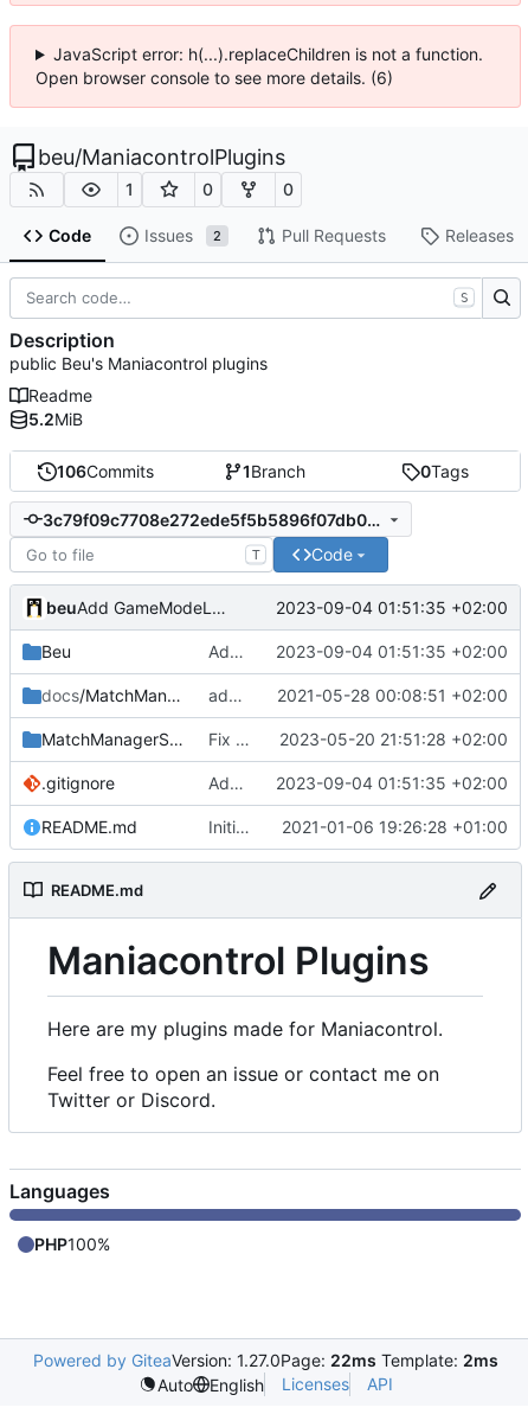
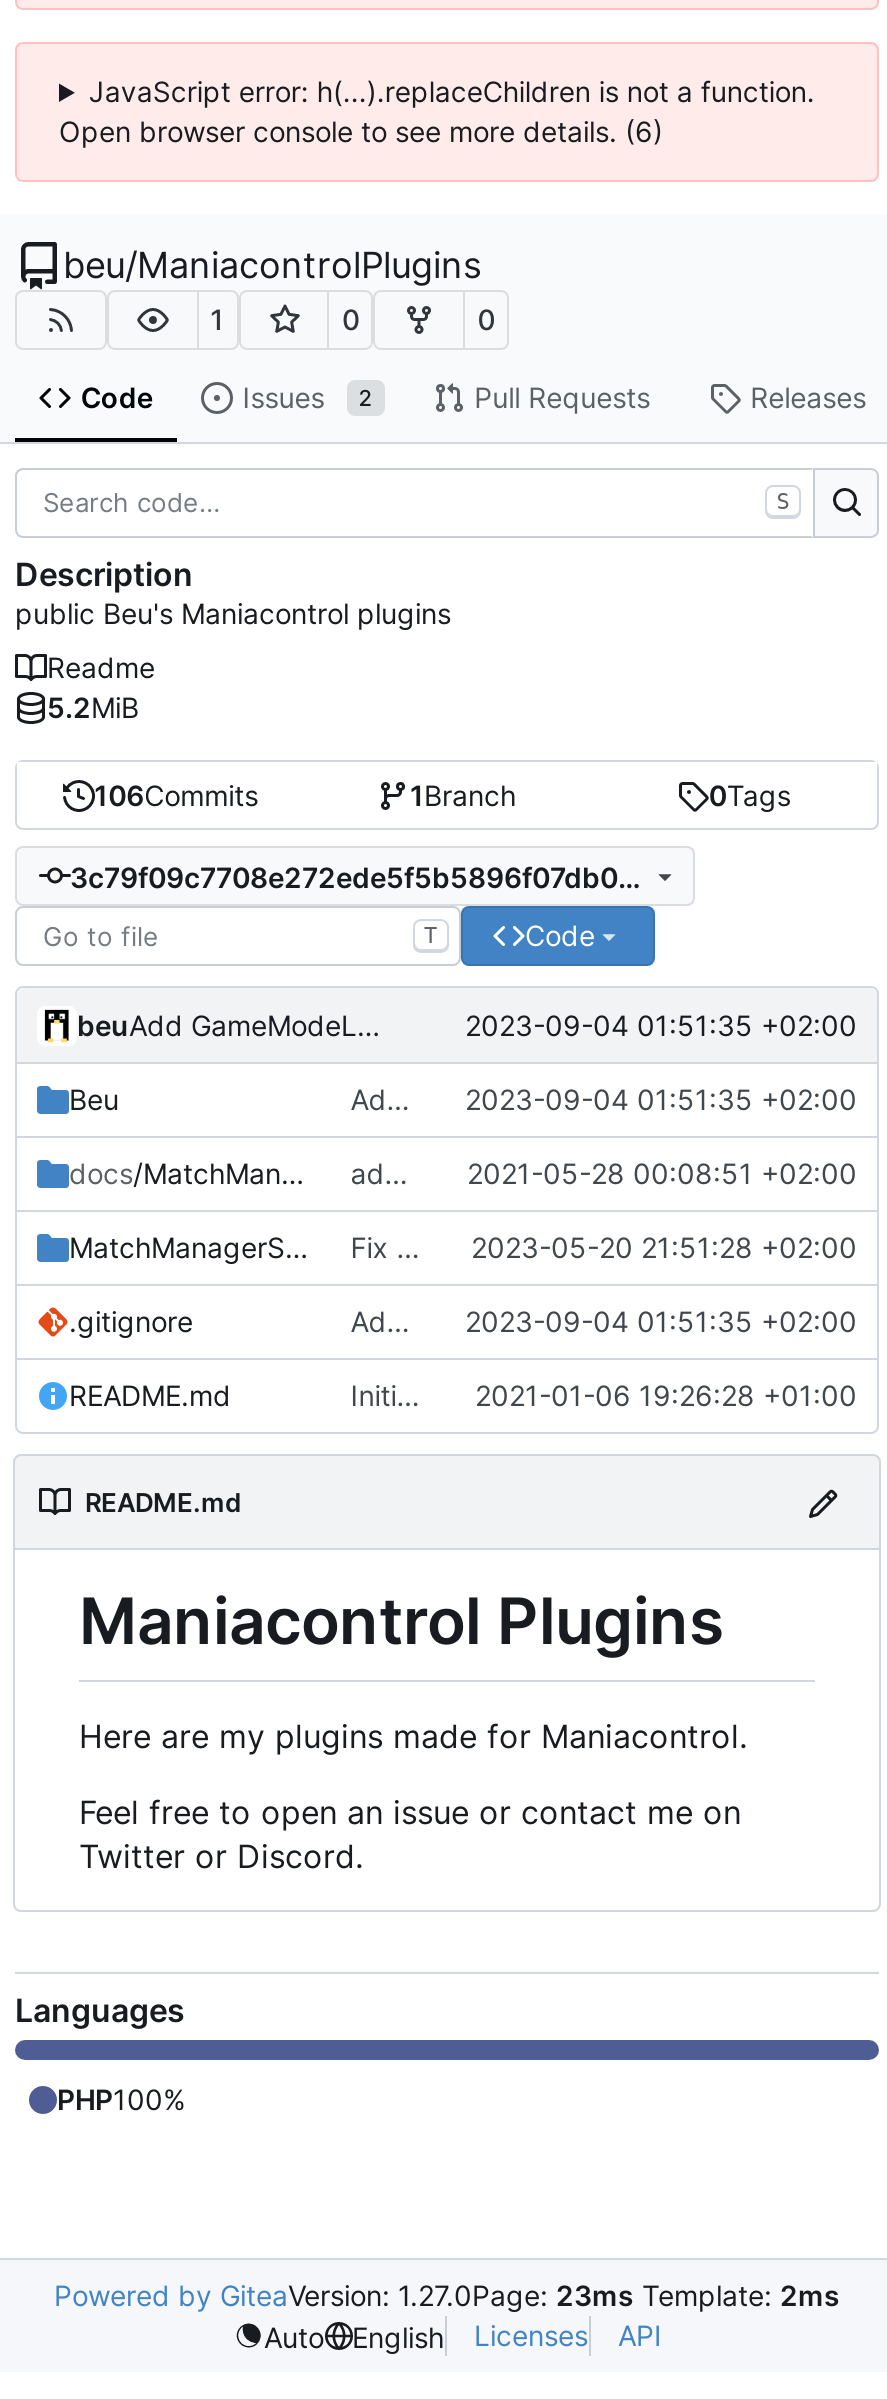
[33,1351,498,1371] Powered by GiteaVersion: 1.27.0Page: 22ms Template: 2ms -> [54,2279,840,2313] Powered by GiteaVersion: 1.27.0Page: 23ms Template: 2ms

